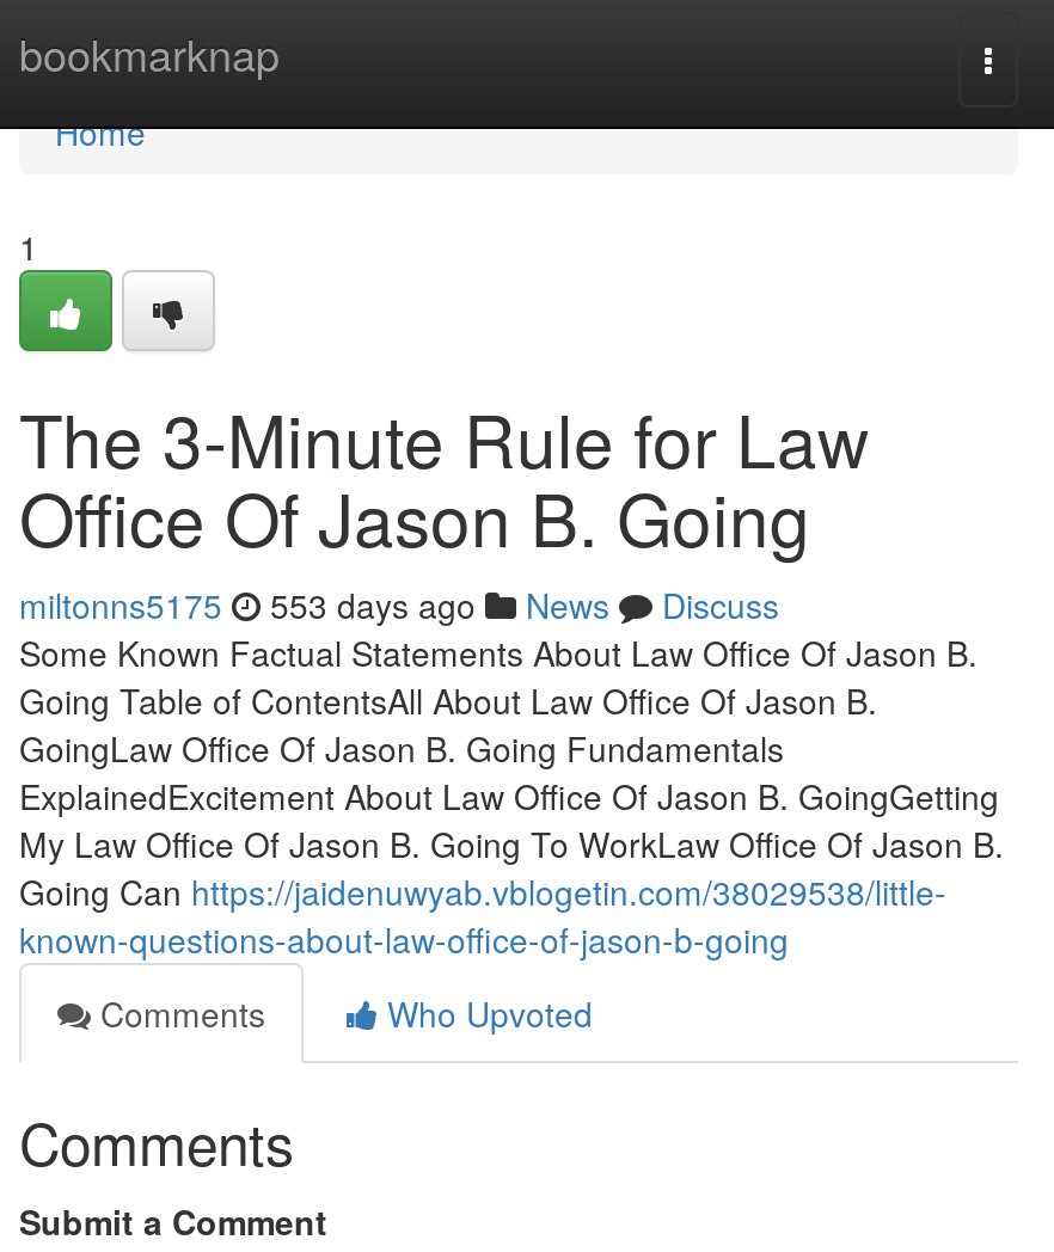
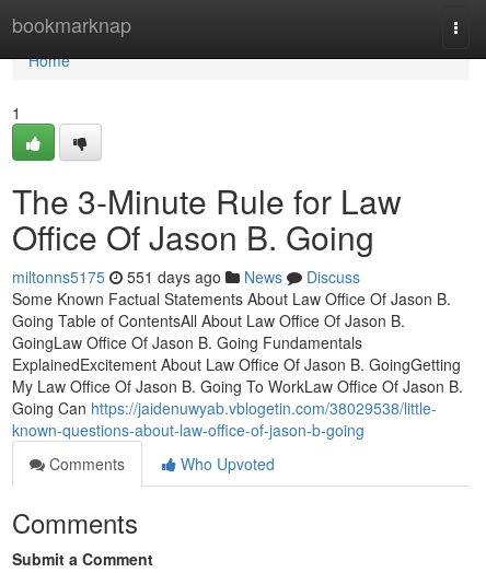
[19,581,779,628] miltonns5175 553 days ago News Discuss -> [12,266,360,288] miltonns5175 551 days ago News Discuss

